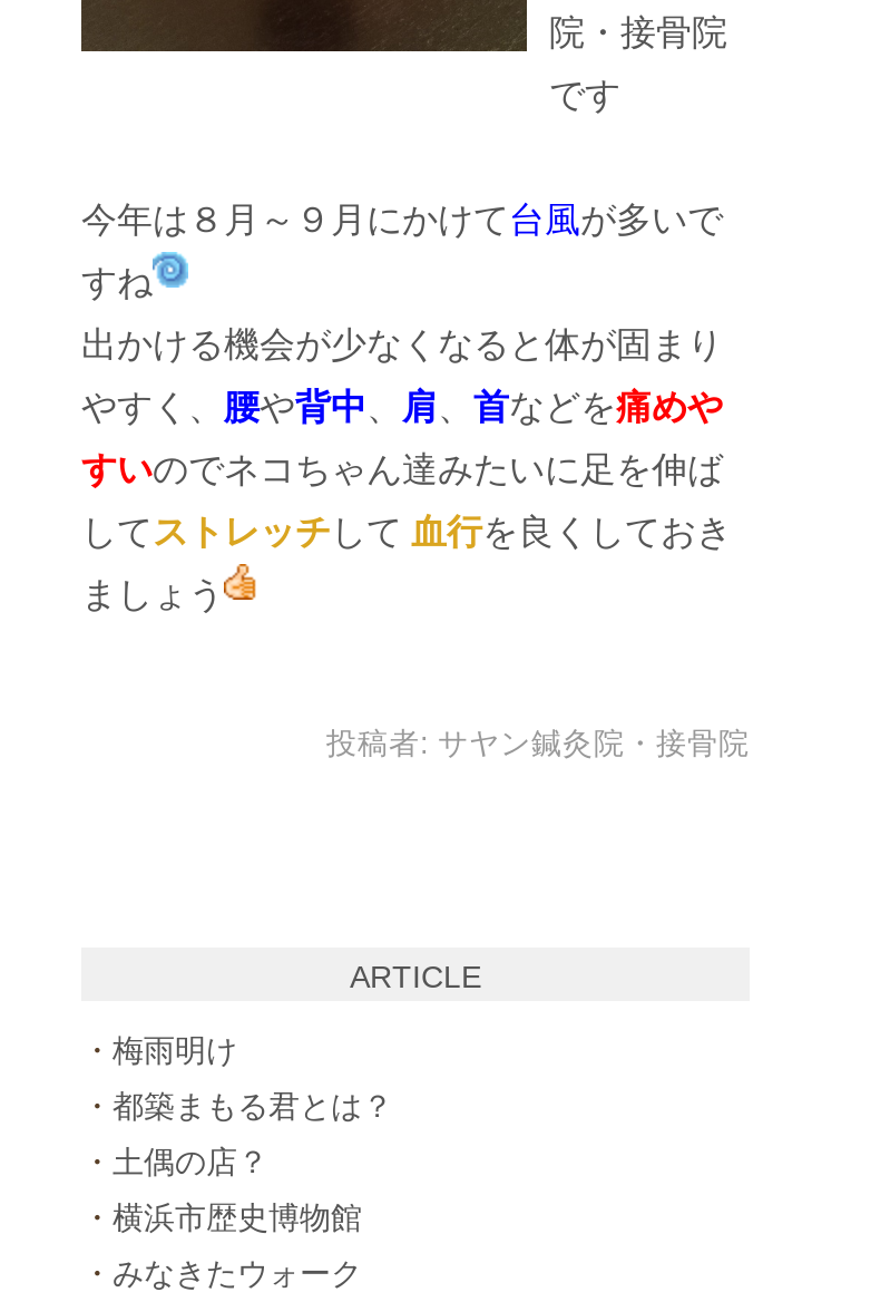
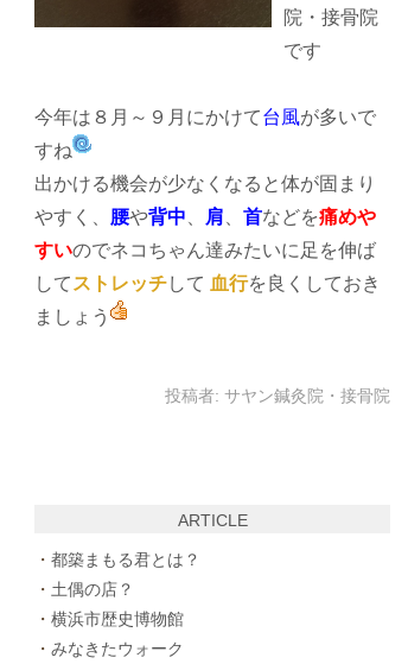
[113,1033,237,1068] 梅雨明け -> none

